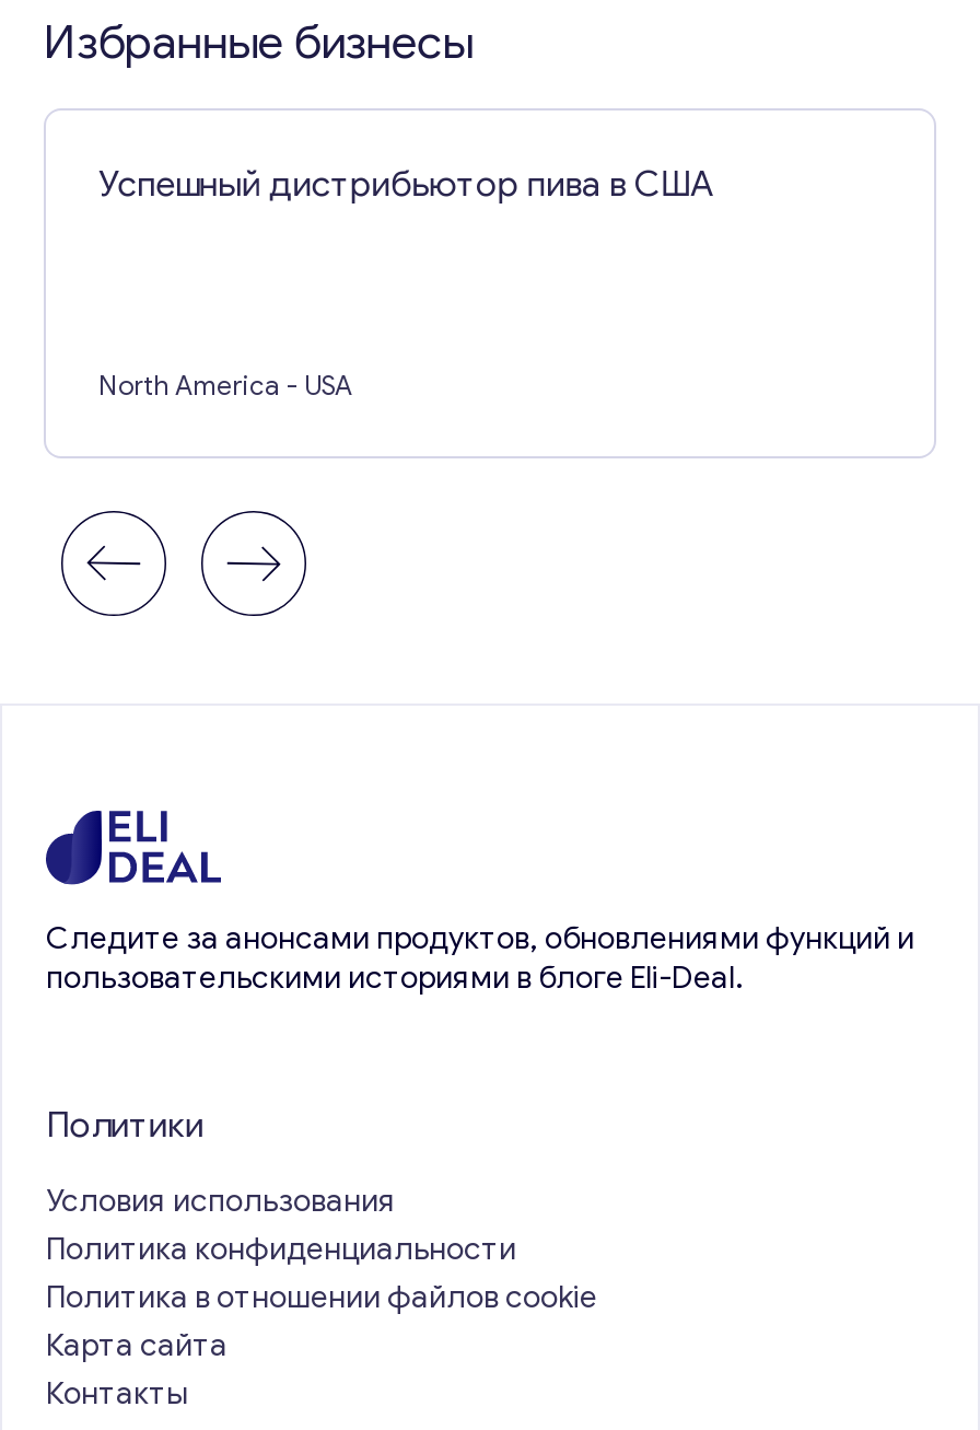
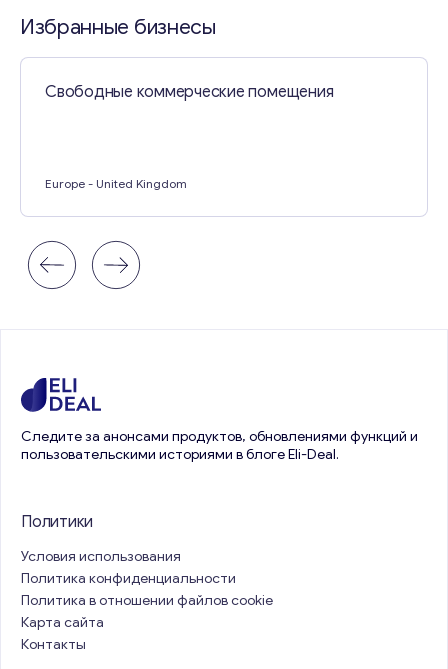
[98,163,714,207] Успешный дистрибьютор пива в США -> [45,82,333,102] Свободные коммерческие помещения
[98,369,352,402] North America - USA -> [45,176,187,191] Europe - United Kingdom

